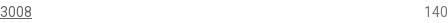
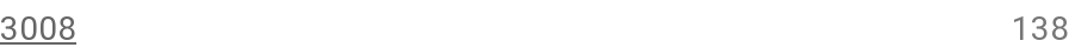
[424,4,448,20] 140 -> [1012,9,1069,47] 138

